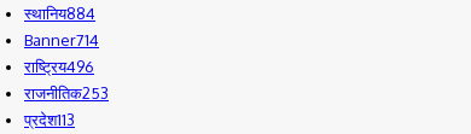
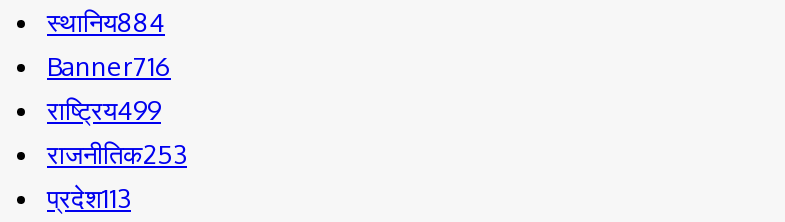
[24,31,99,50] Banner714 -> [47,51,171,83] Banner716
[24,57,94,77] राष्ट्रिय496 -> [47,95,161,127] राष्ट्रिय499

